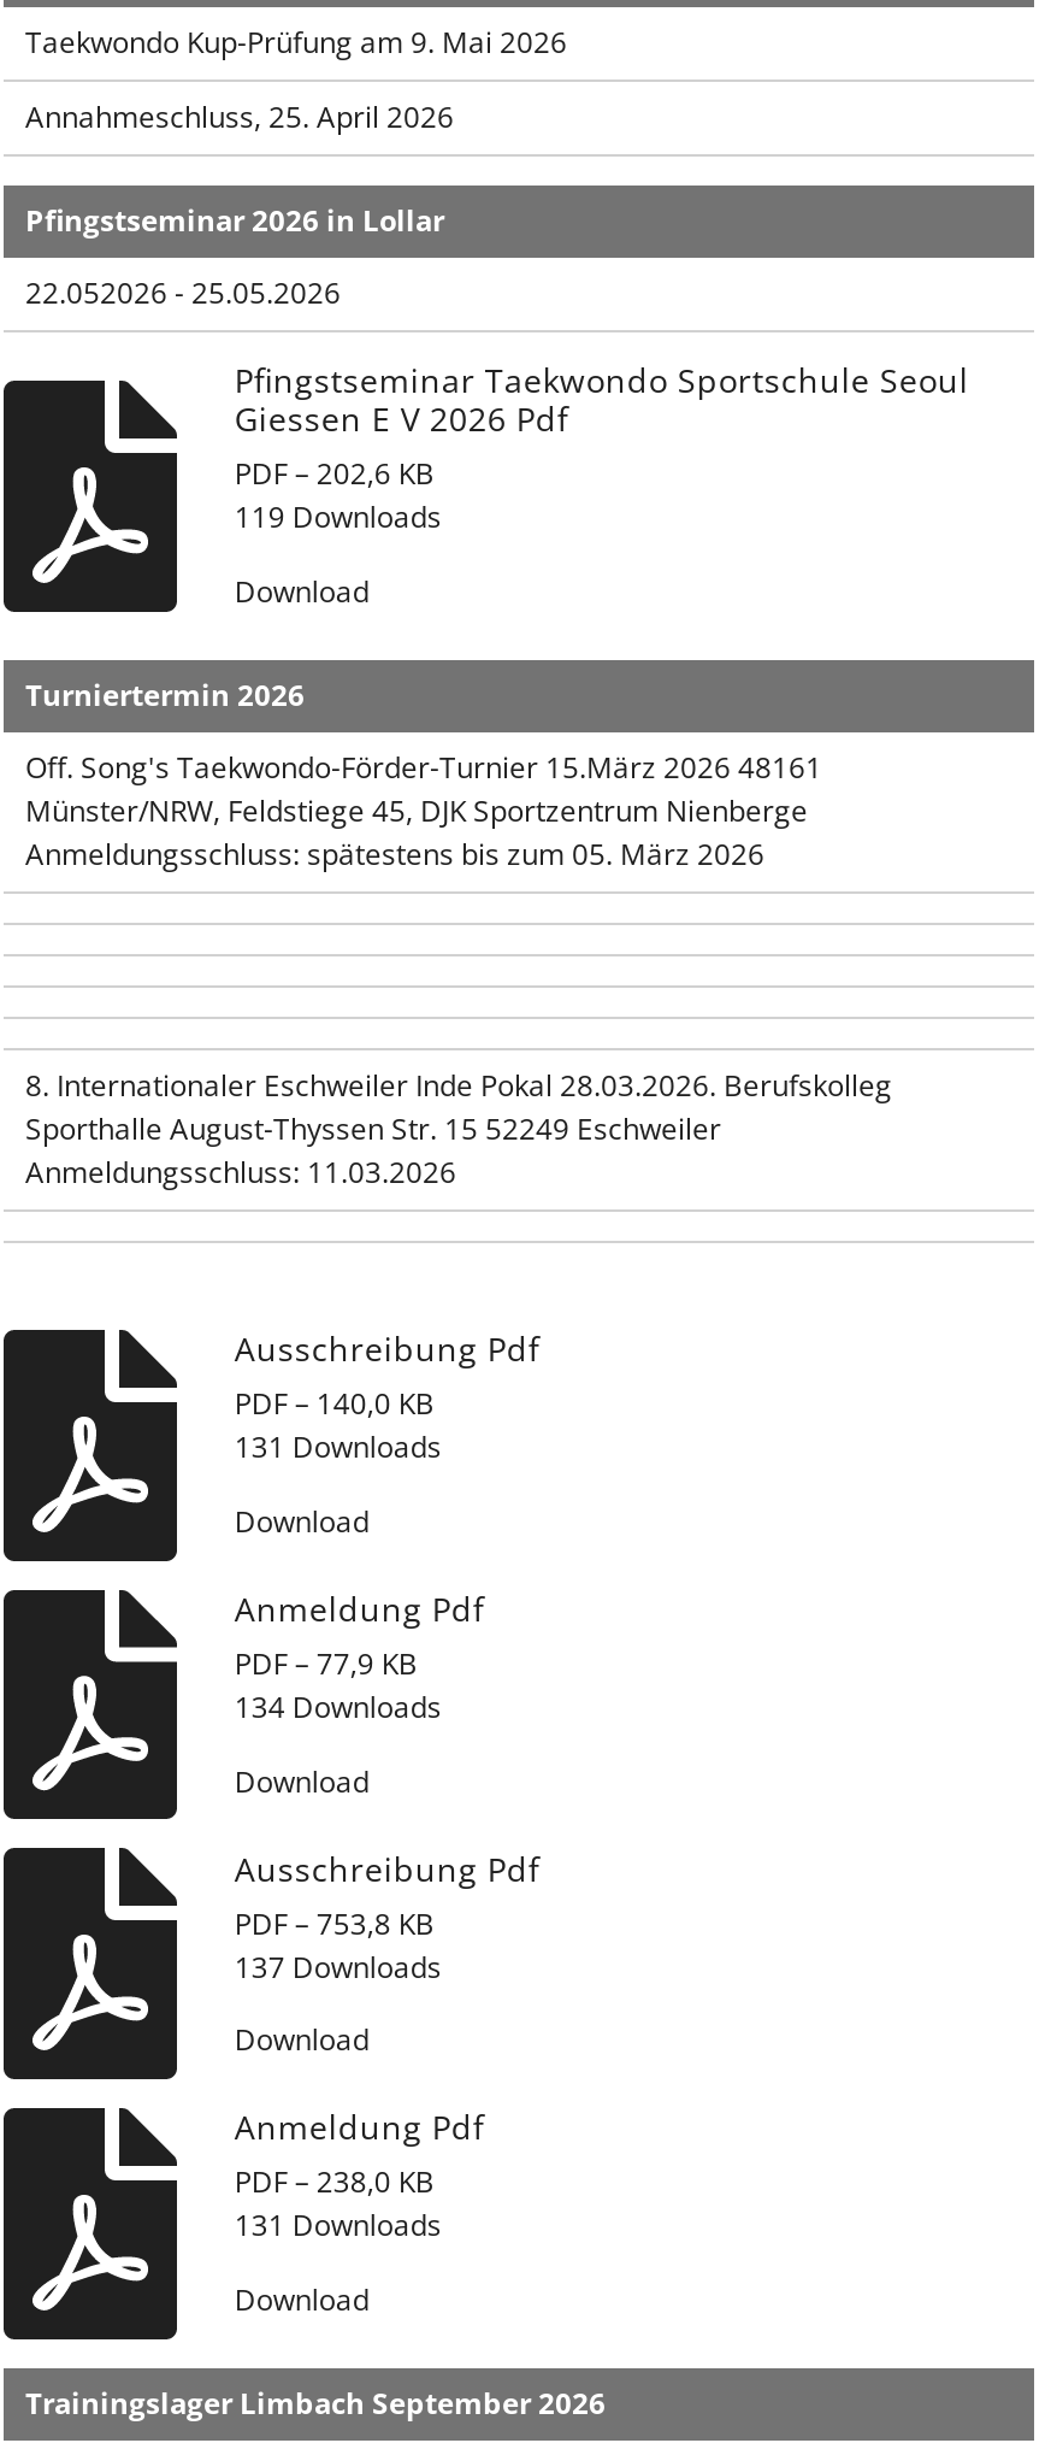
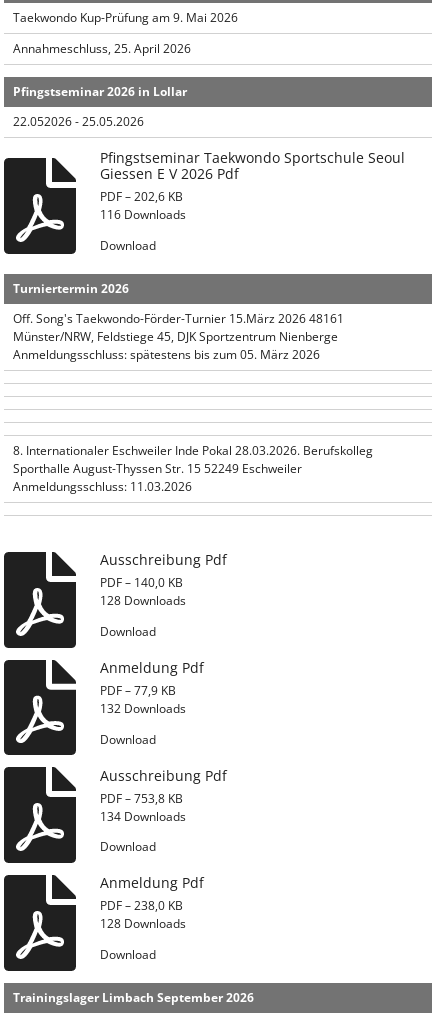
[234,497,441,538] 119 Downloads -> [100,206,186,223] 116 Downloads
[234,1426,441,1467] 131 Downloads -> [100,592,186,609] 128 Downloads
[234,1686,441,1727] 134 Downloads -> [100,700,186,717] 132 Downloads
[234,1946,441,1987] 137 Downloads -> [100,808,186,825] 134 Downloads
[234,2205,441,2246] 131 Downloads -> [100,915,186,932] 128 Downloads

